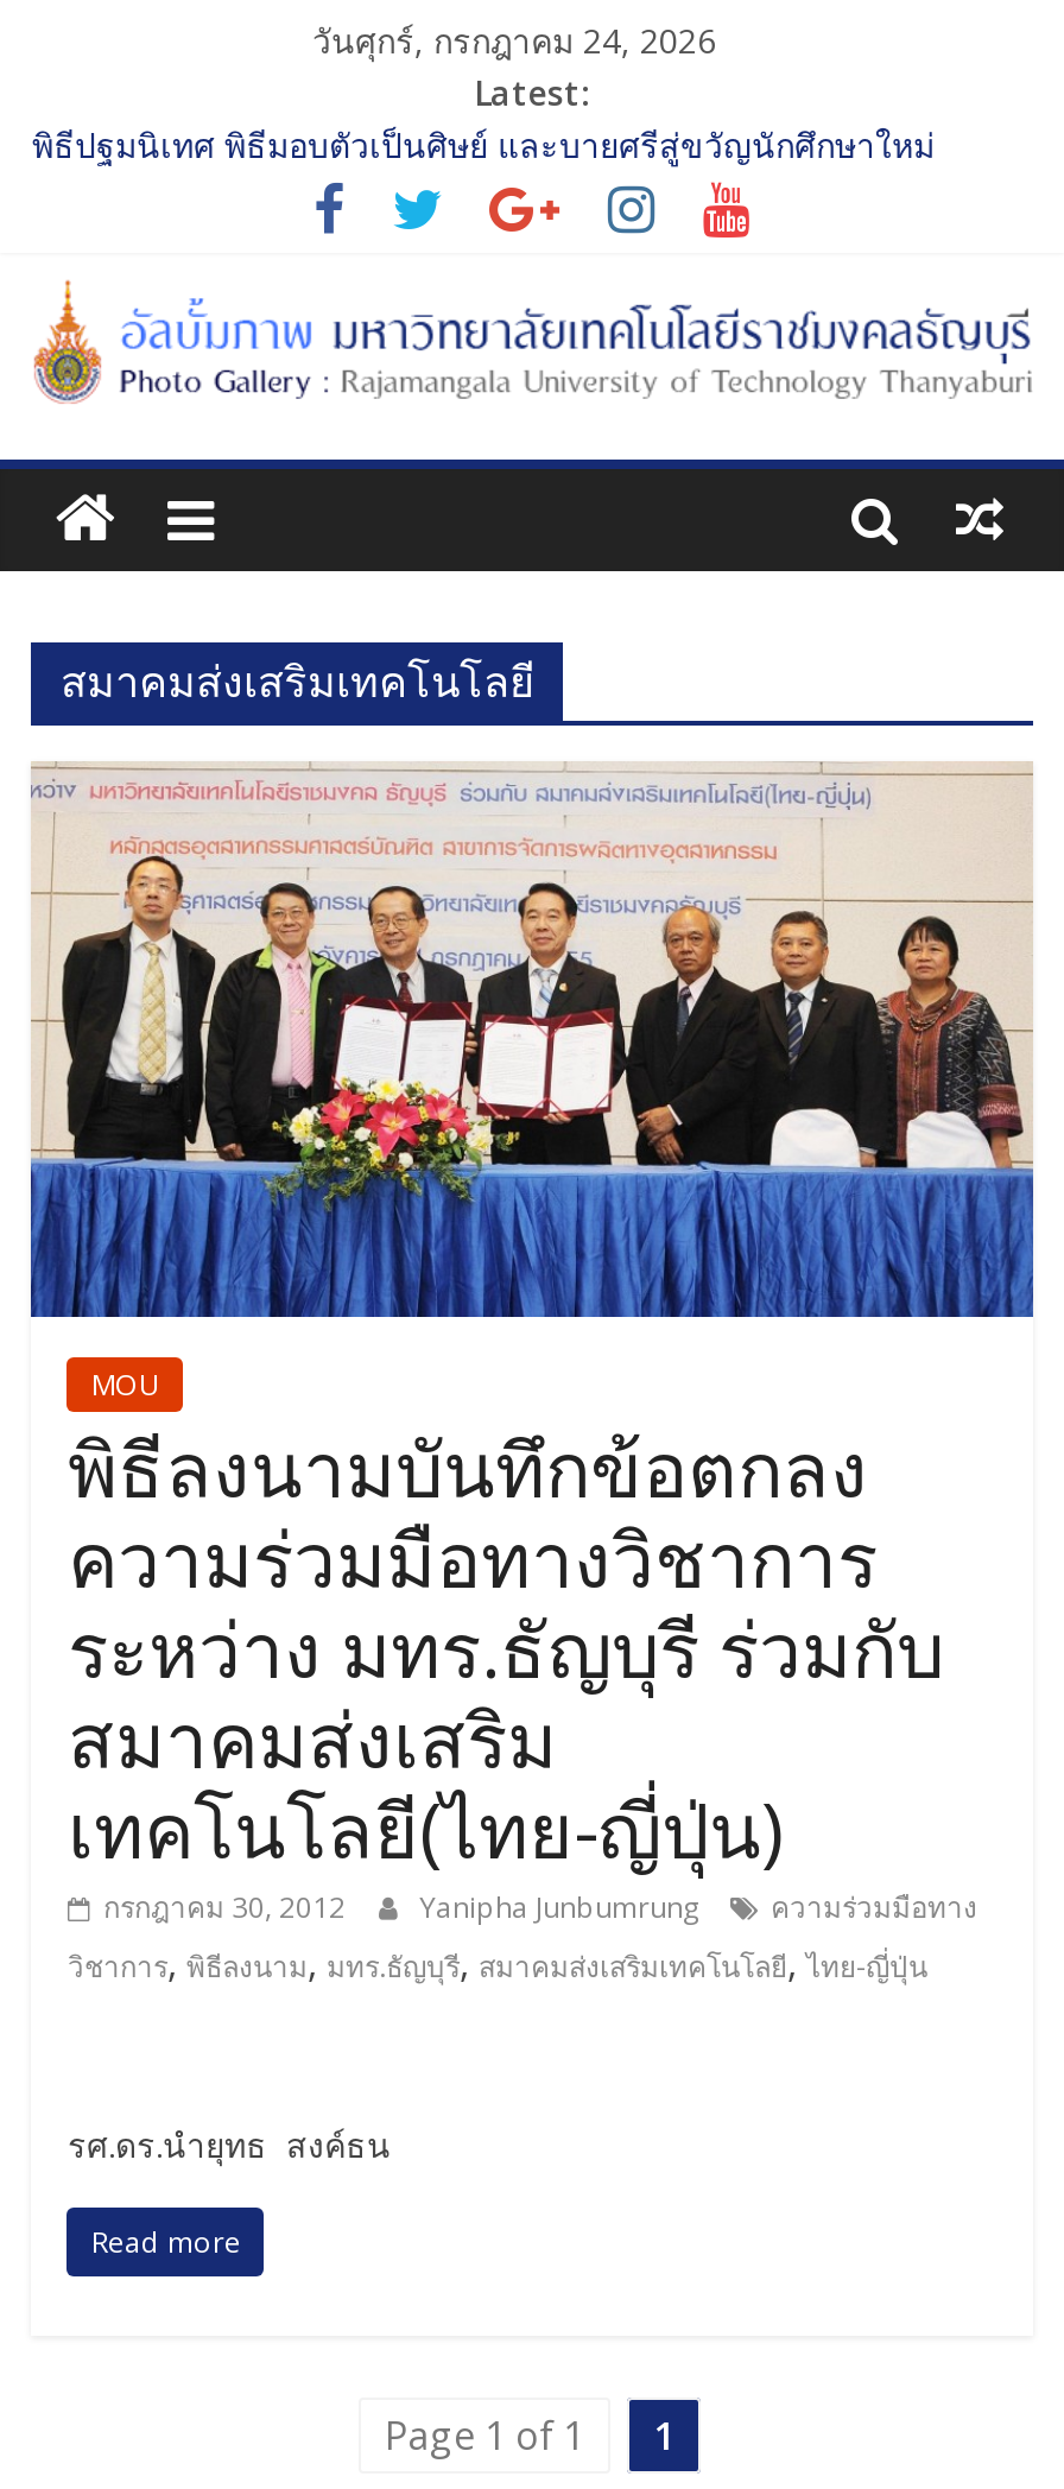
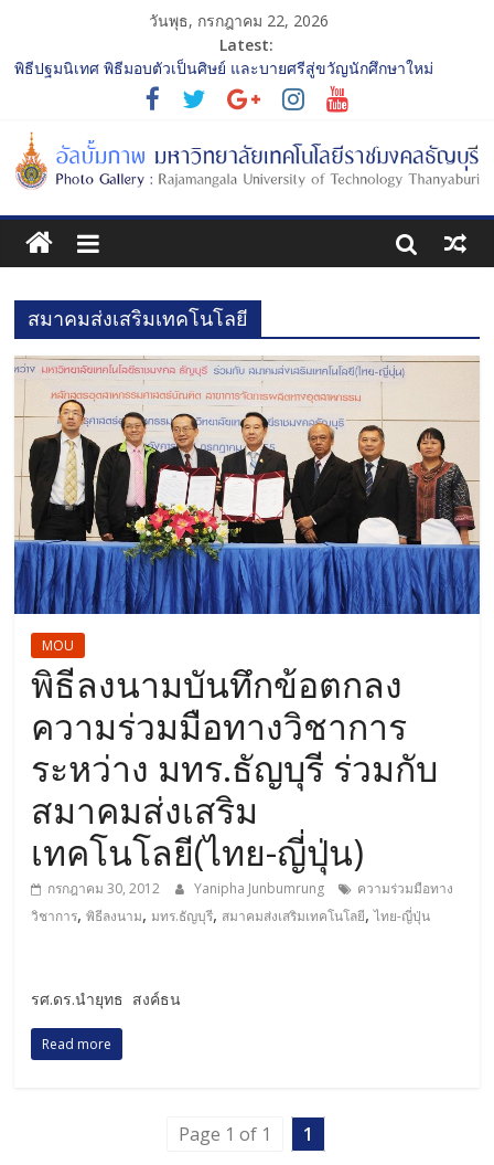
[312,18,716,63] วันศุกร์, กรกฎาคม 24, 2026 -> [149,10,329,31] วันพุธ, กรกฎาคม 22, 2026

